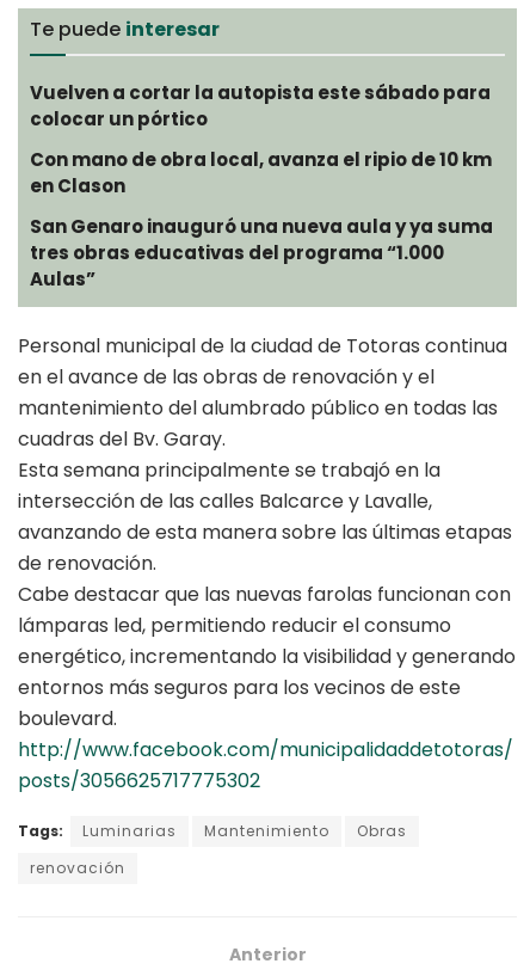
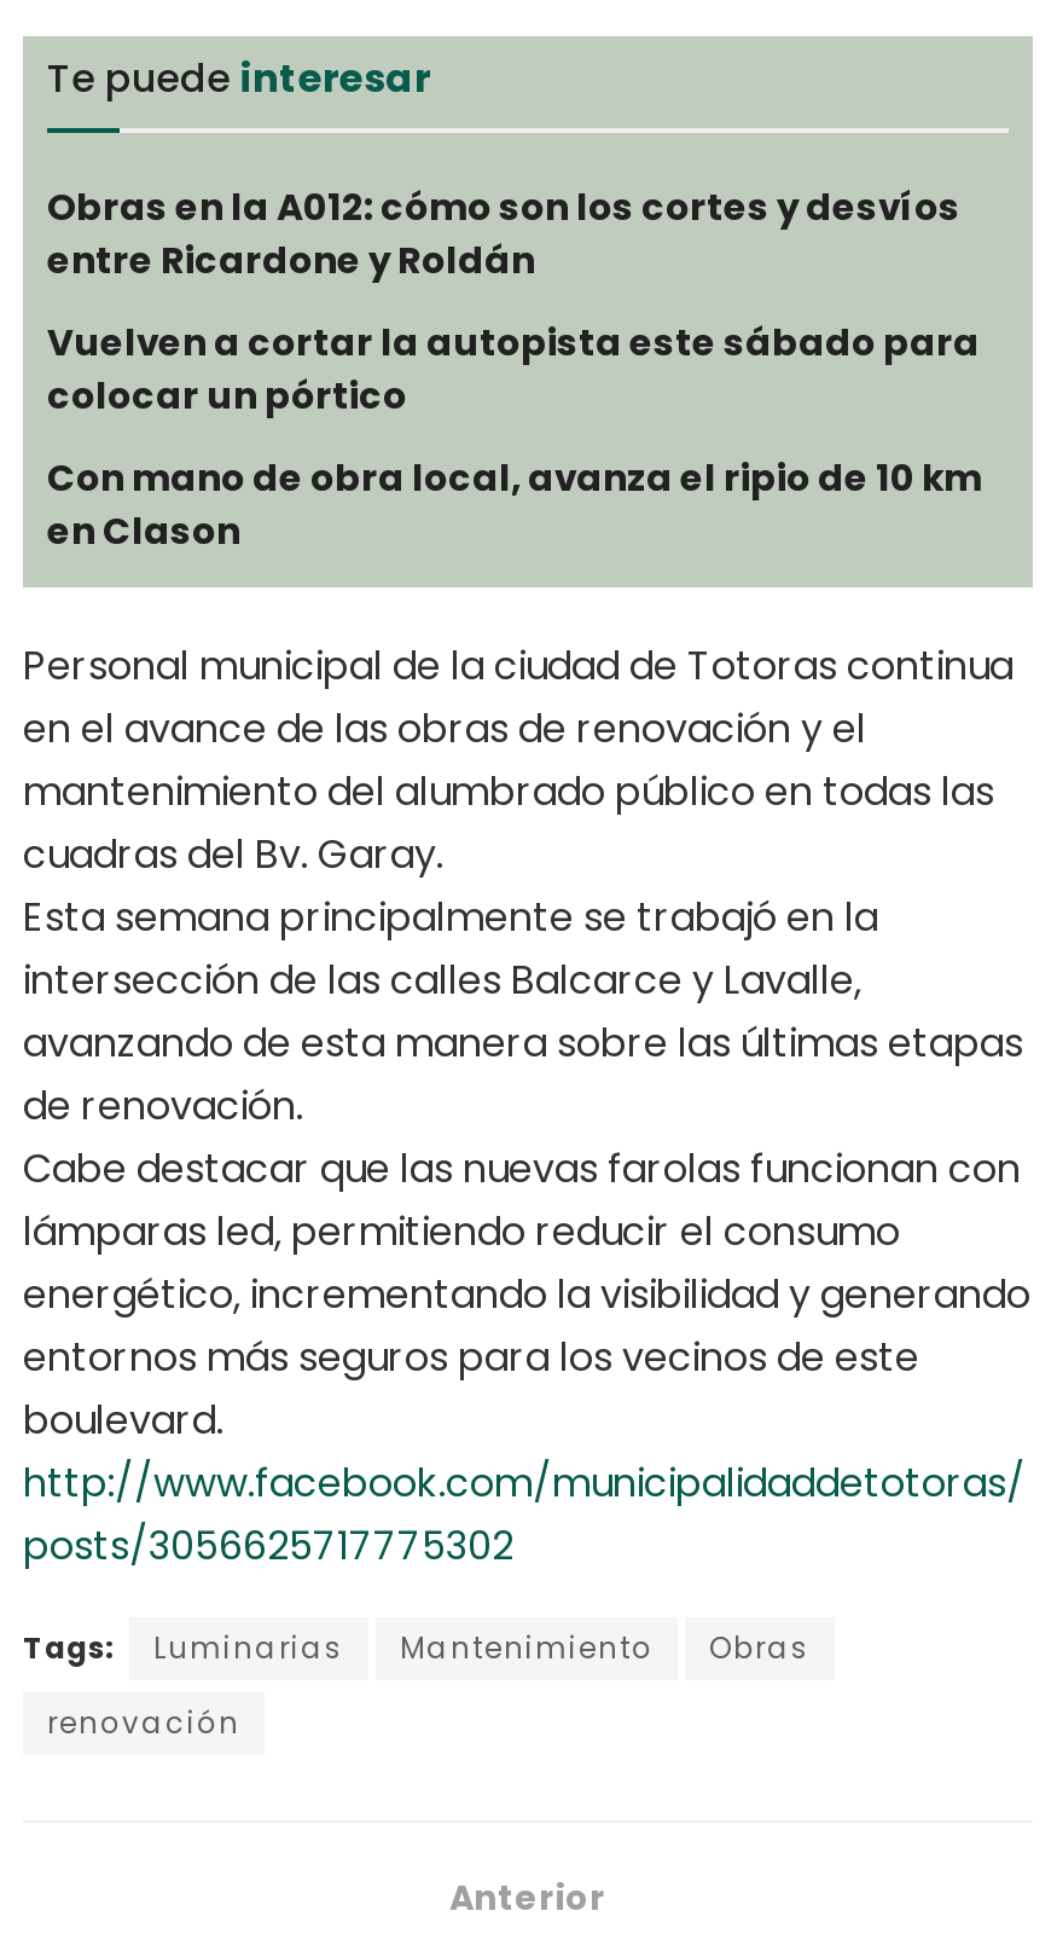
none -> [47,181,960,285] Obras en la A012: cómo son los cortes y desvíos | entre Ricardone y Roldán
moved [30,80,492,198] -> [47,317,982,556]: Vuelven a cortar la autopista este sábado para | colocar un pórtico | Con mano de obra local, avanza el ripio de 10 km | en Clason
[30,214,493,291] San Genaro inauguró una nueva aula y ya suma | tres obras educativas del programa “1.000 | Aulas” -> none

